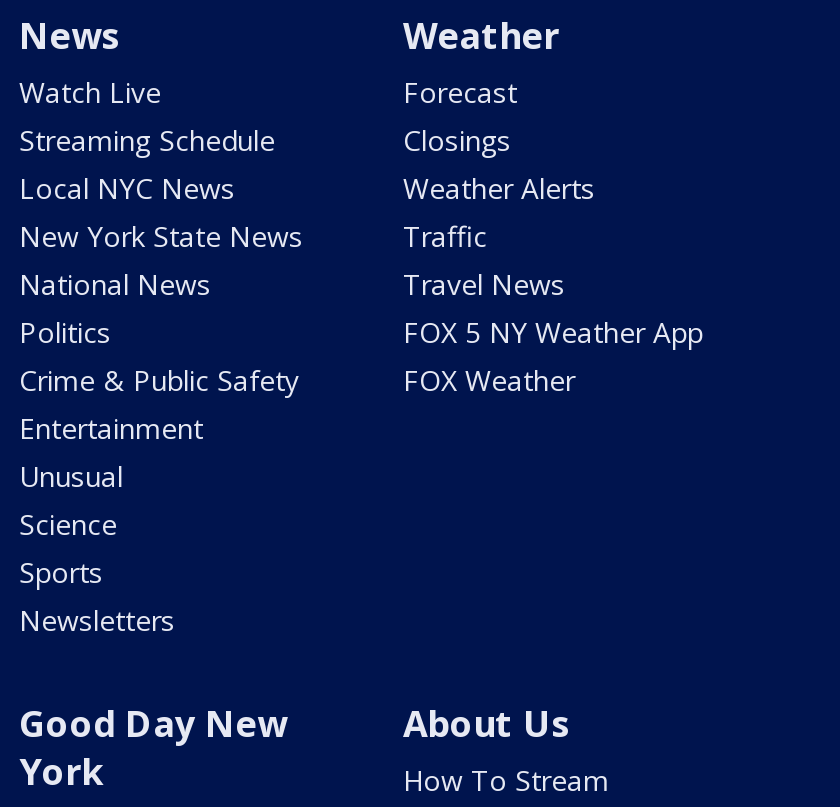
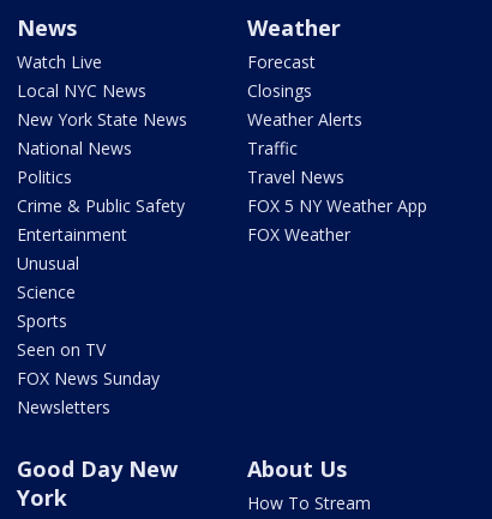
[19,121,275,159] Streaming Schedule -> none
moved [19,169,303,591] -> [17,79,187,332]: Local NYC News | New York State News | National News | ... | Science | Sports
none -> [17,338,160,390] Seen on TV | FOX News Sunday

